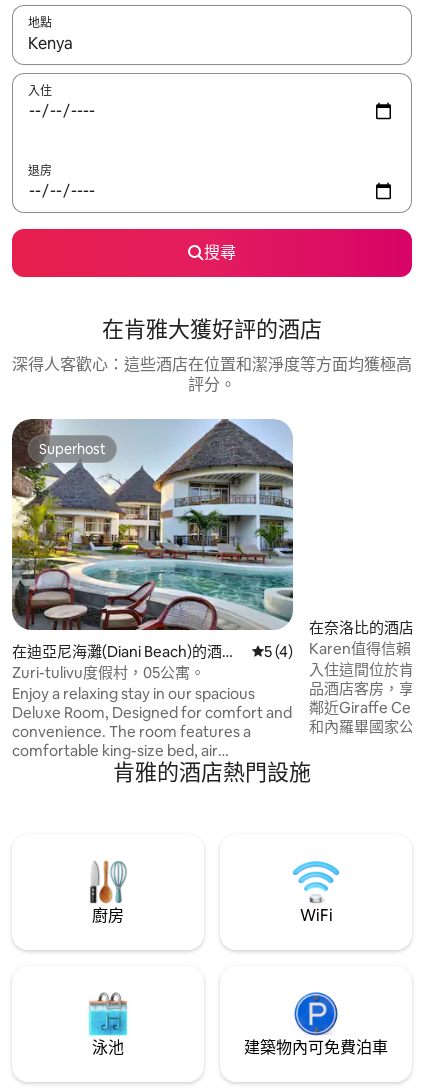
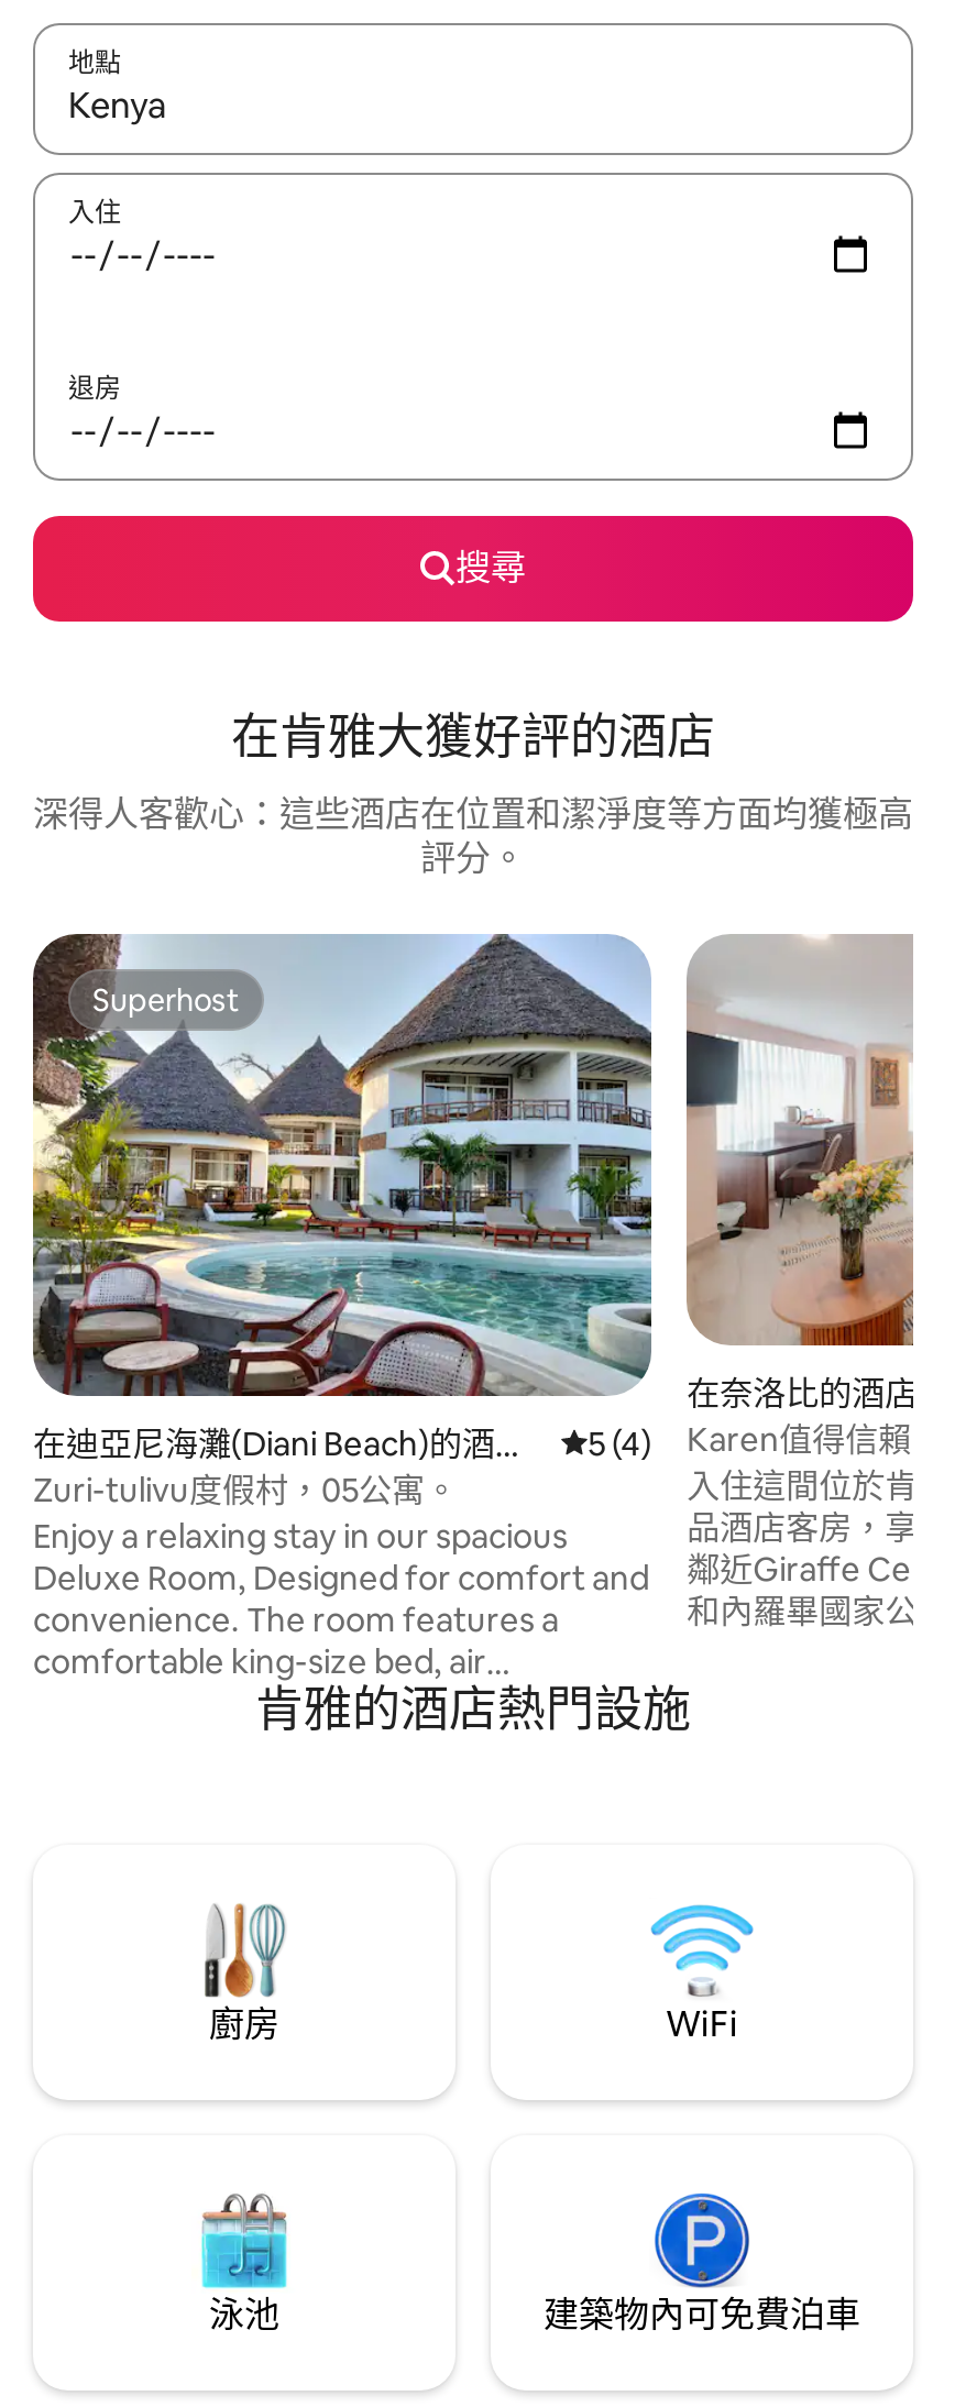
none -> [684,933,915,1349] [image]

